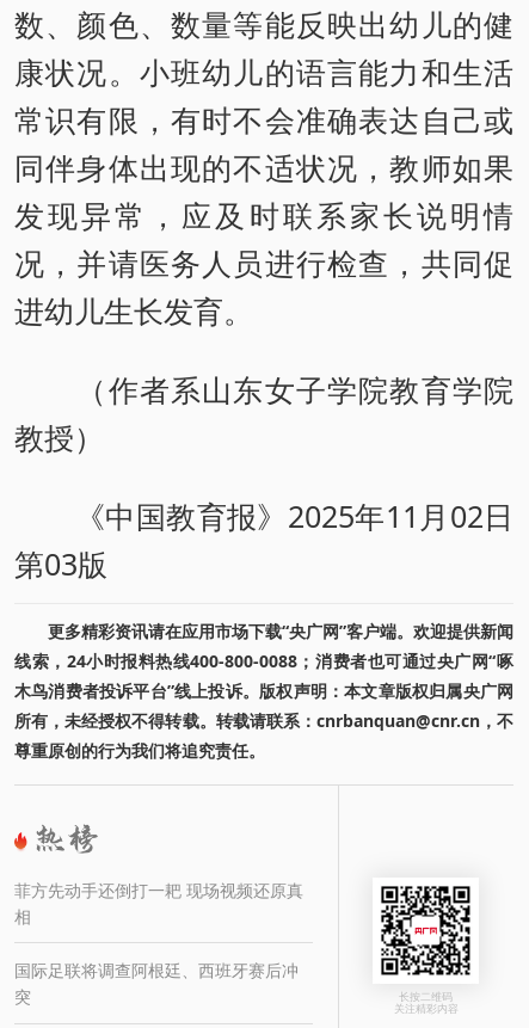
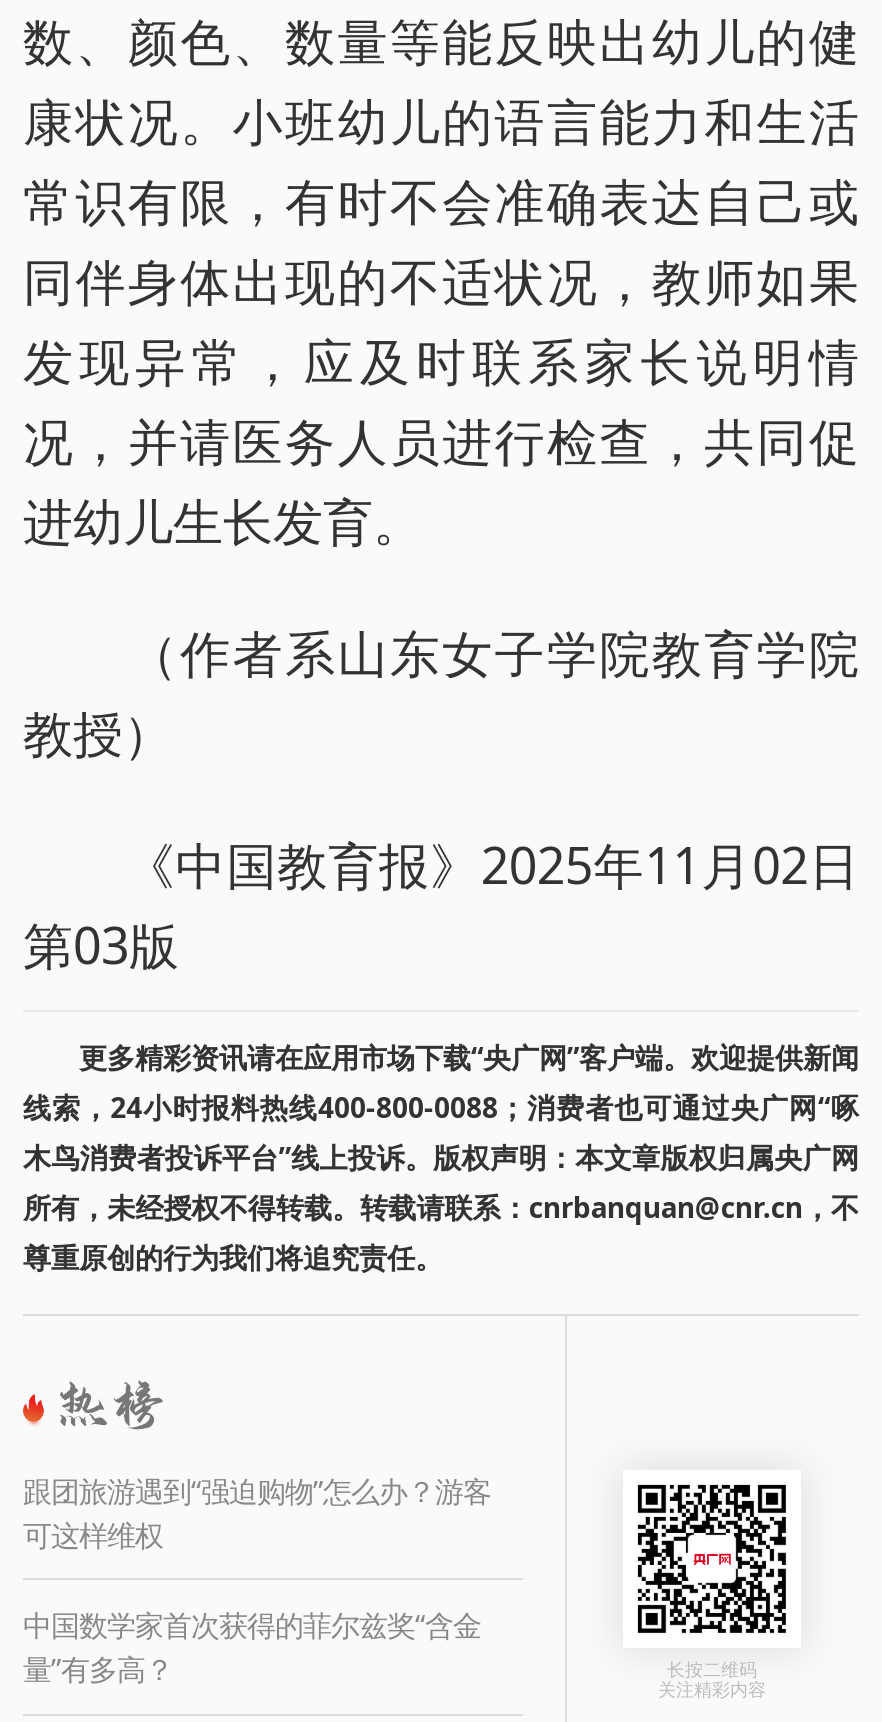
[14,878,303,927] 菲方先动手还倒打一耙 现场视频还原真 | 相 -> [23,1471,491,1553] 跟团旅游遇到“强迫购物”怎么办？游客 | 可这样维权
[14,959,299,1008] 国际足联将调查阿根廷、西班牙赛后冲 | 突 -> [23,1607,481,1689] 中国数学家首次获得的菲尔兹奖“含金 | 量”有多高？

